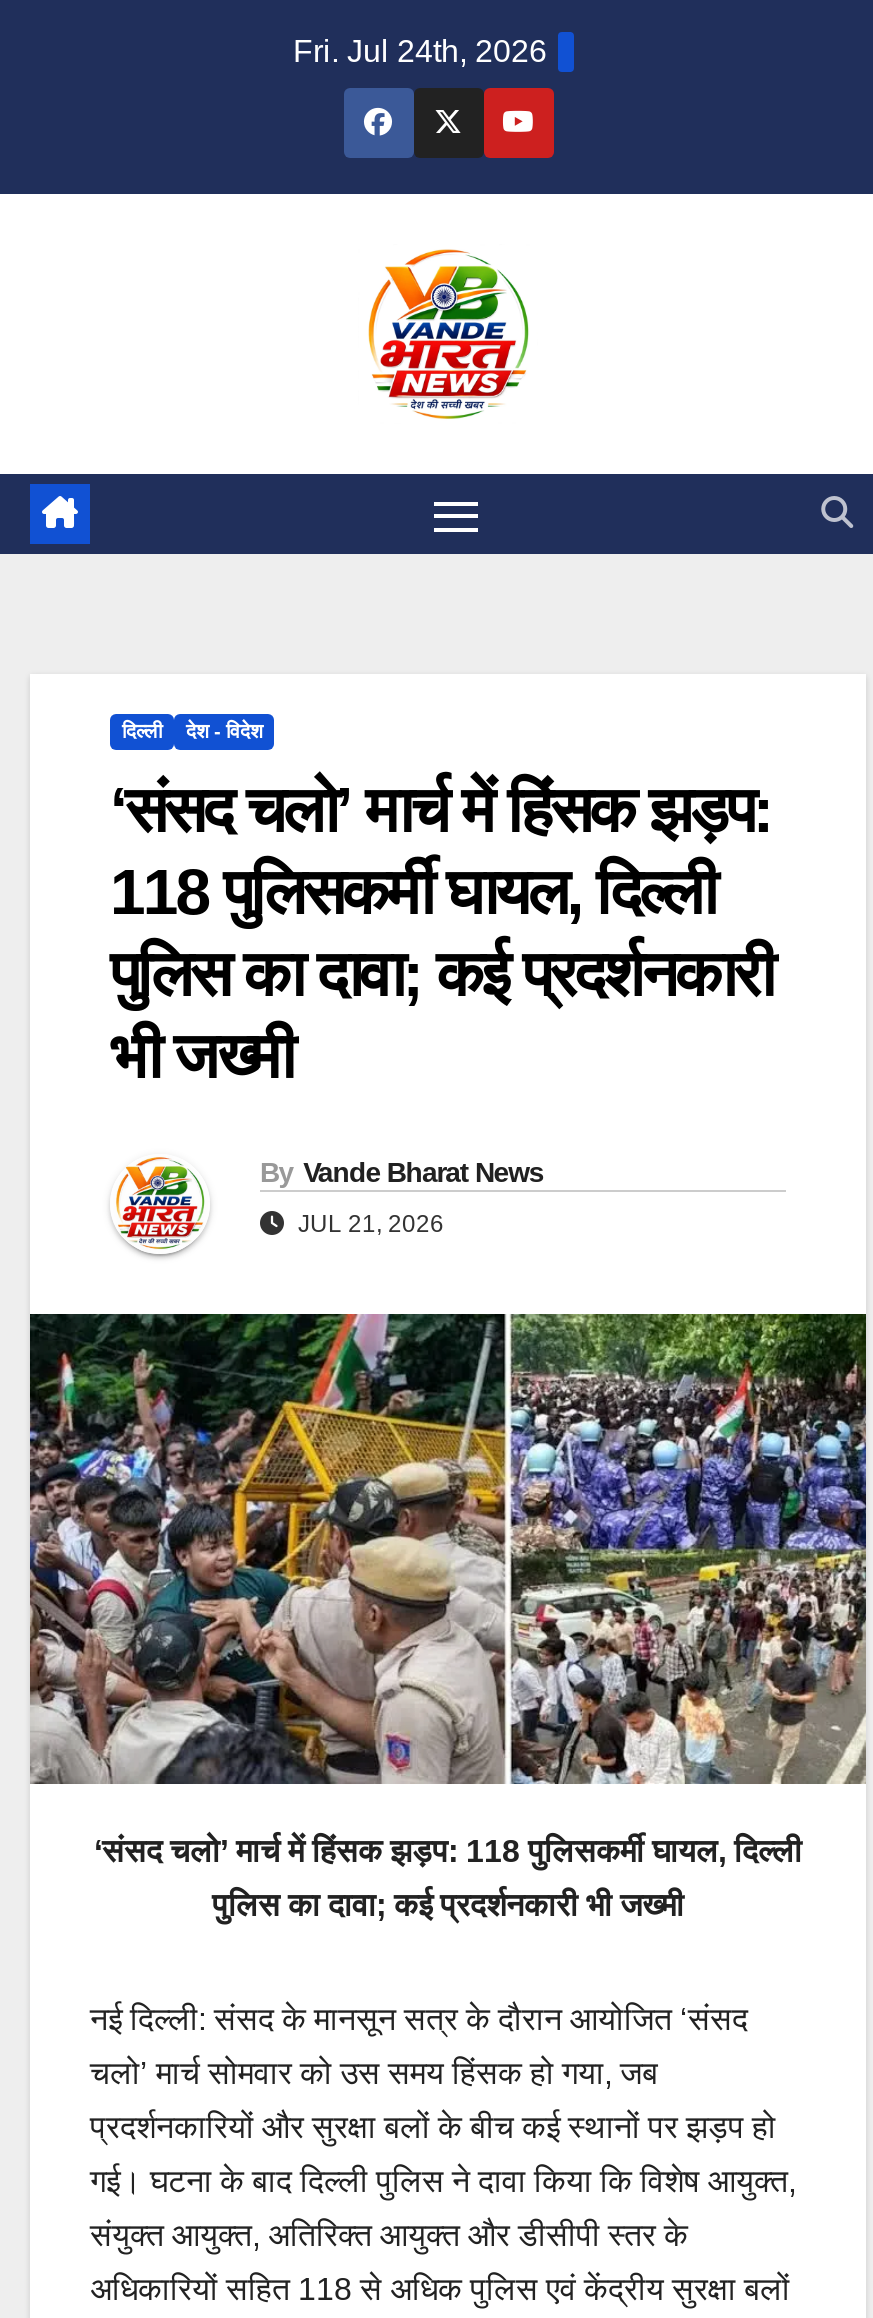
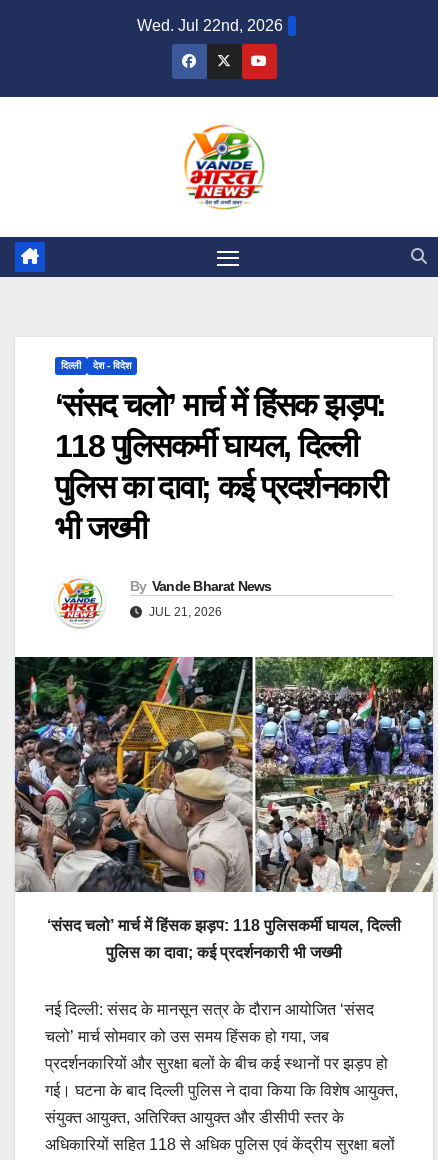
[293,34,547,68] Fri. Jul 24th, 2026 -> [137,17,283,34] Wed. Jul 22nd, 2026

